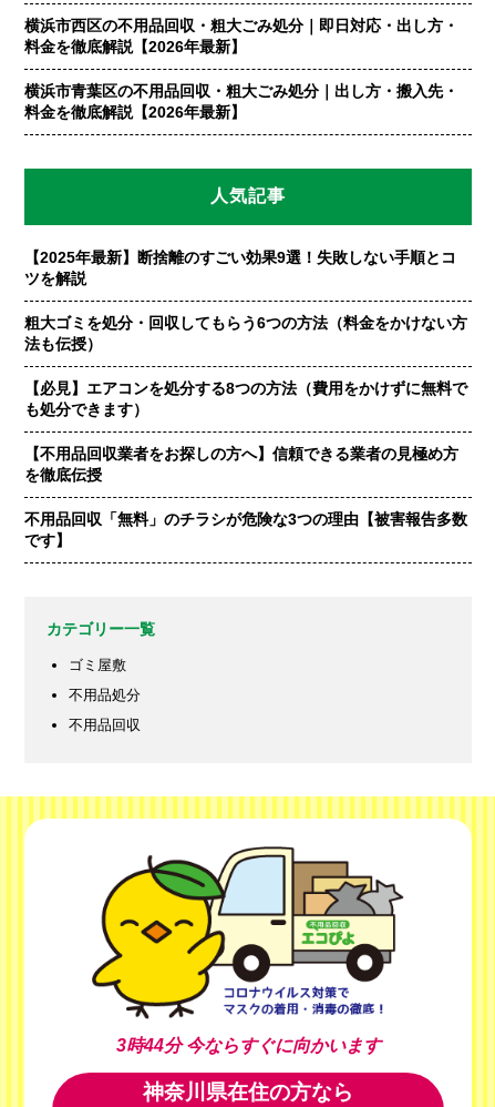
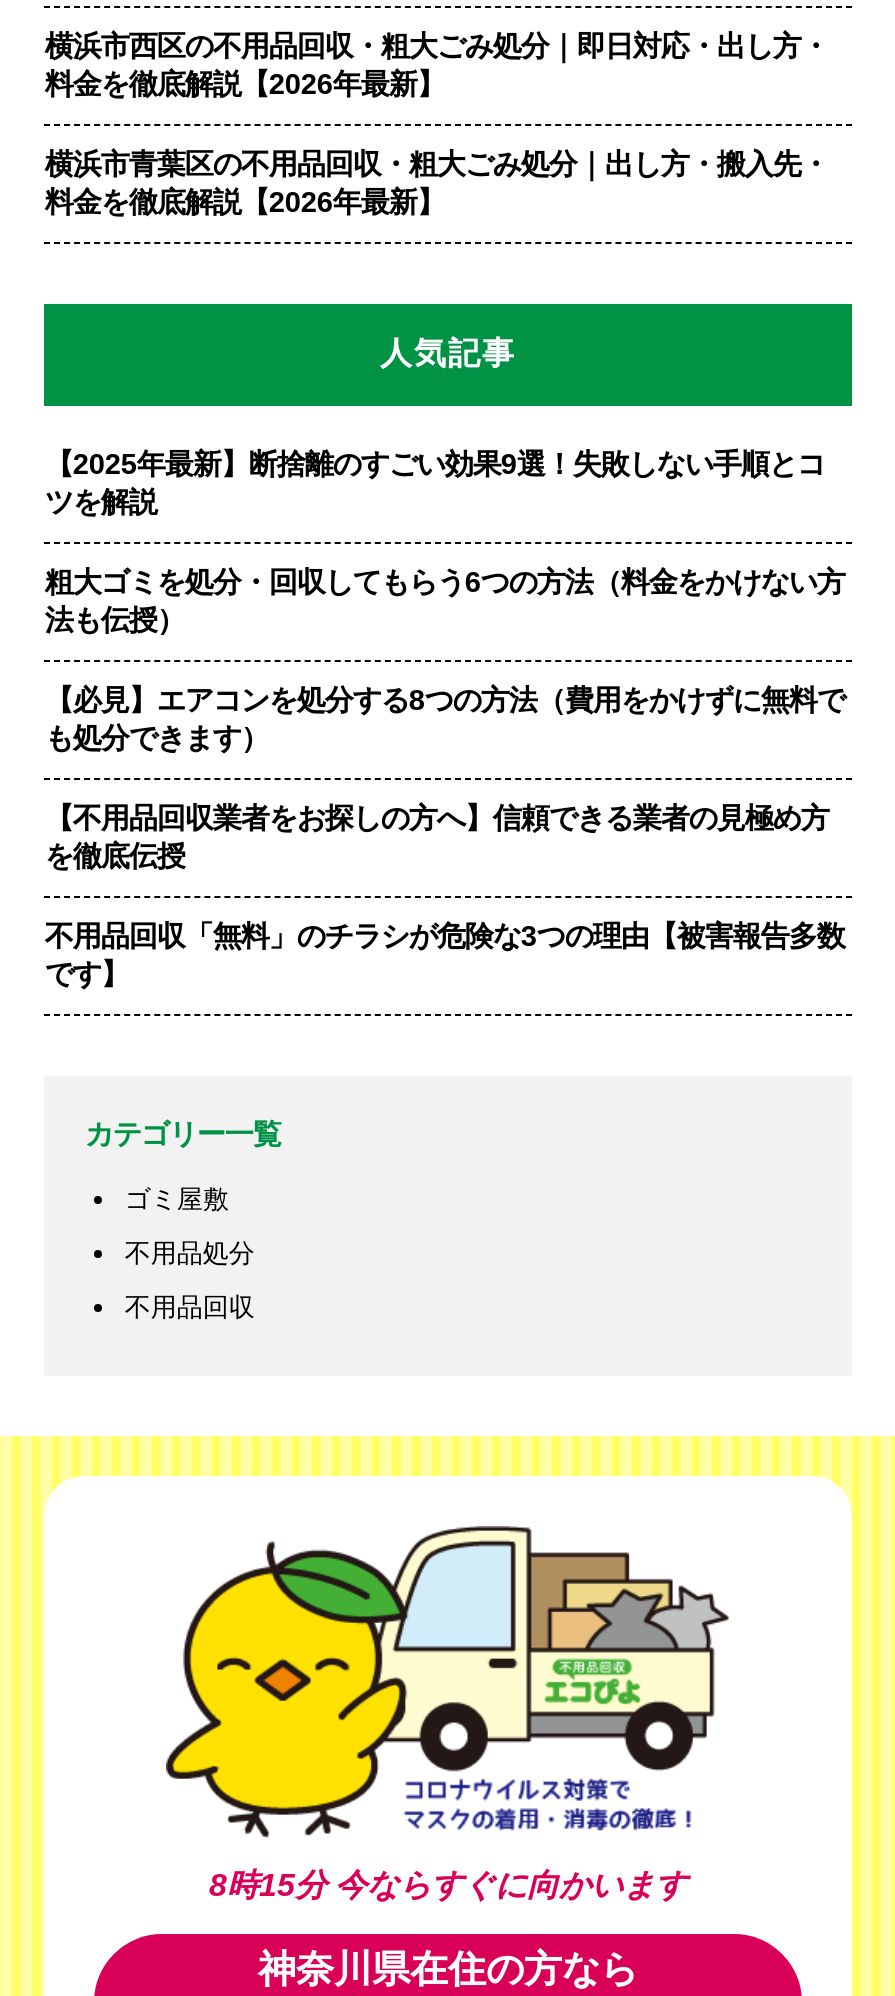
[116,1036,380,1055] 3時44分今ならすぐに向かいます -> [209,1868,687,1902] 8時15分今ならすぐに向かいます

